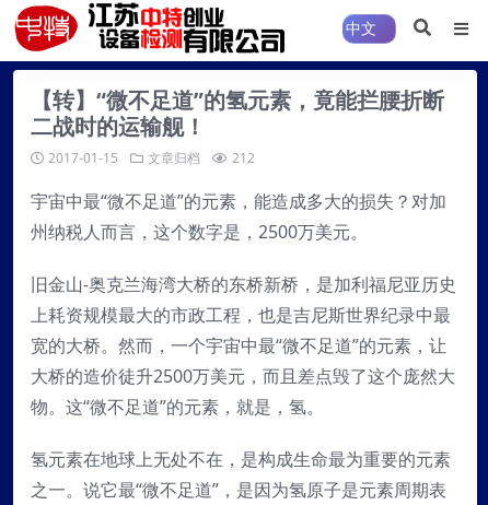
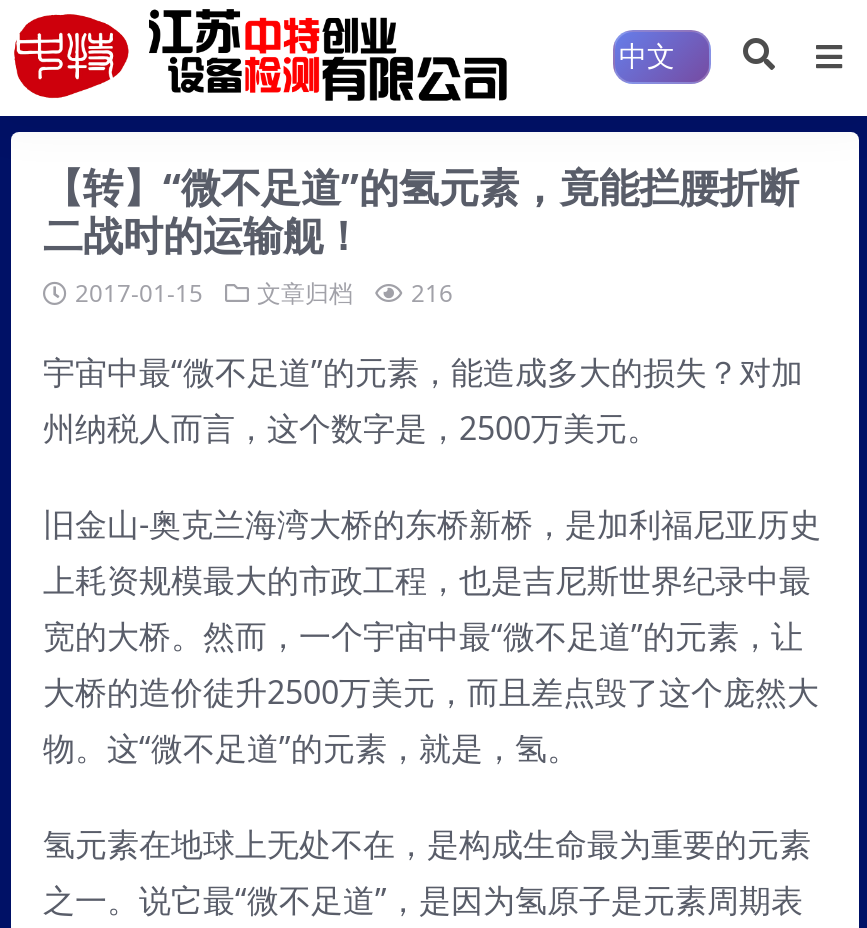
[48,149,255,167] 2017-01-15 文章归档 212 -> [75,276,453,310] 2017-01-15 文章归档 216

